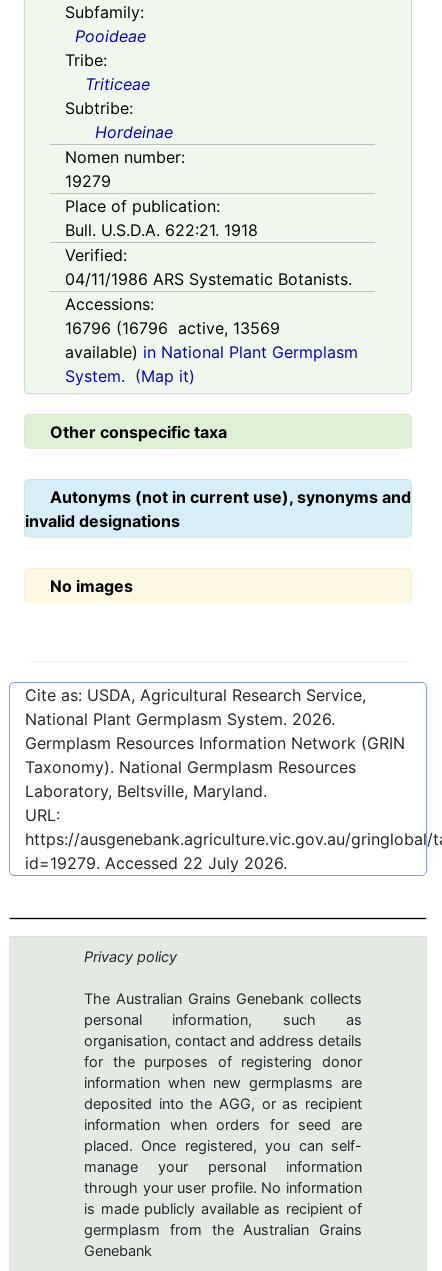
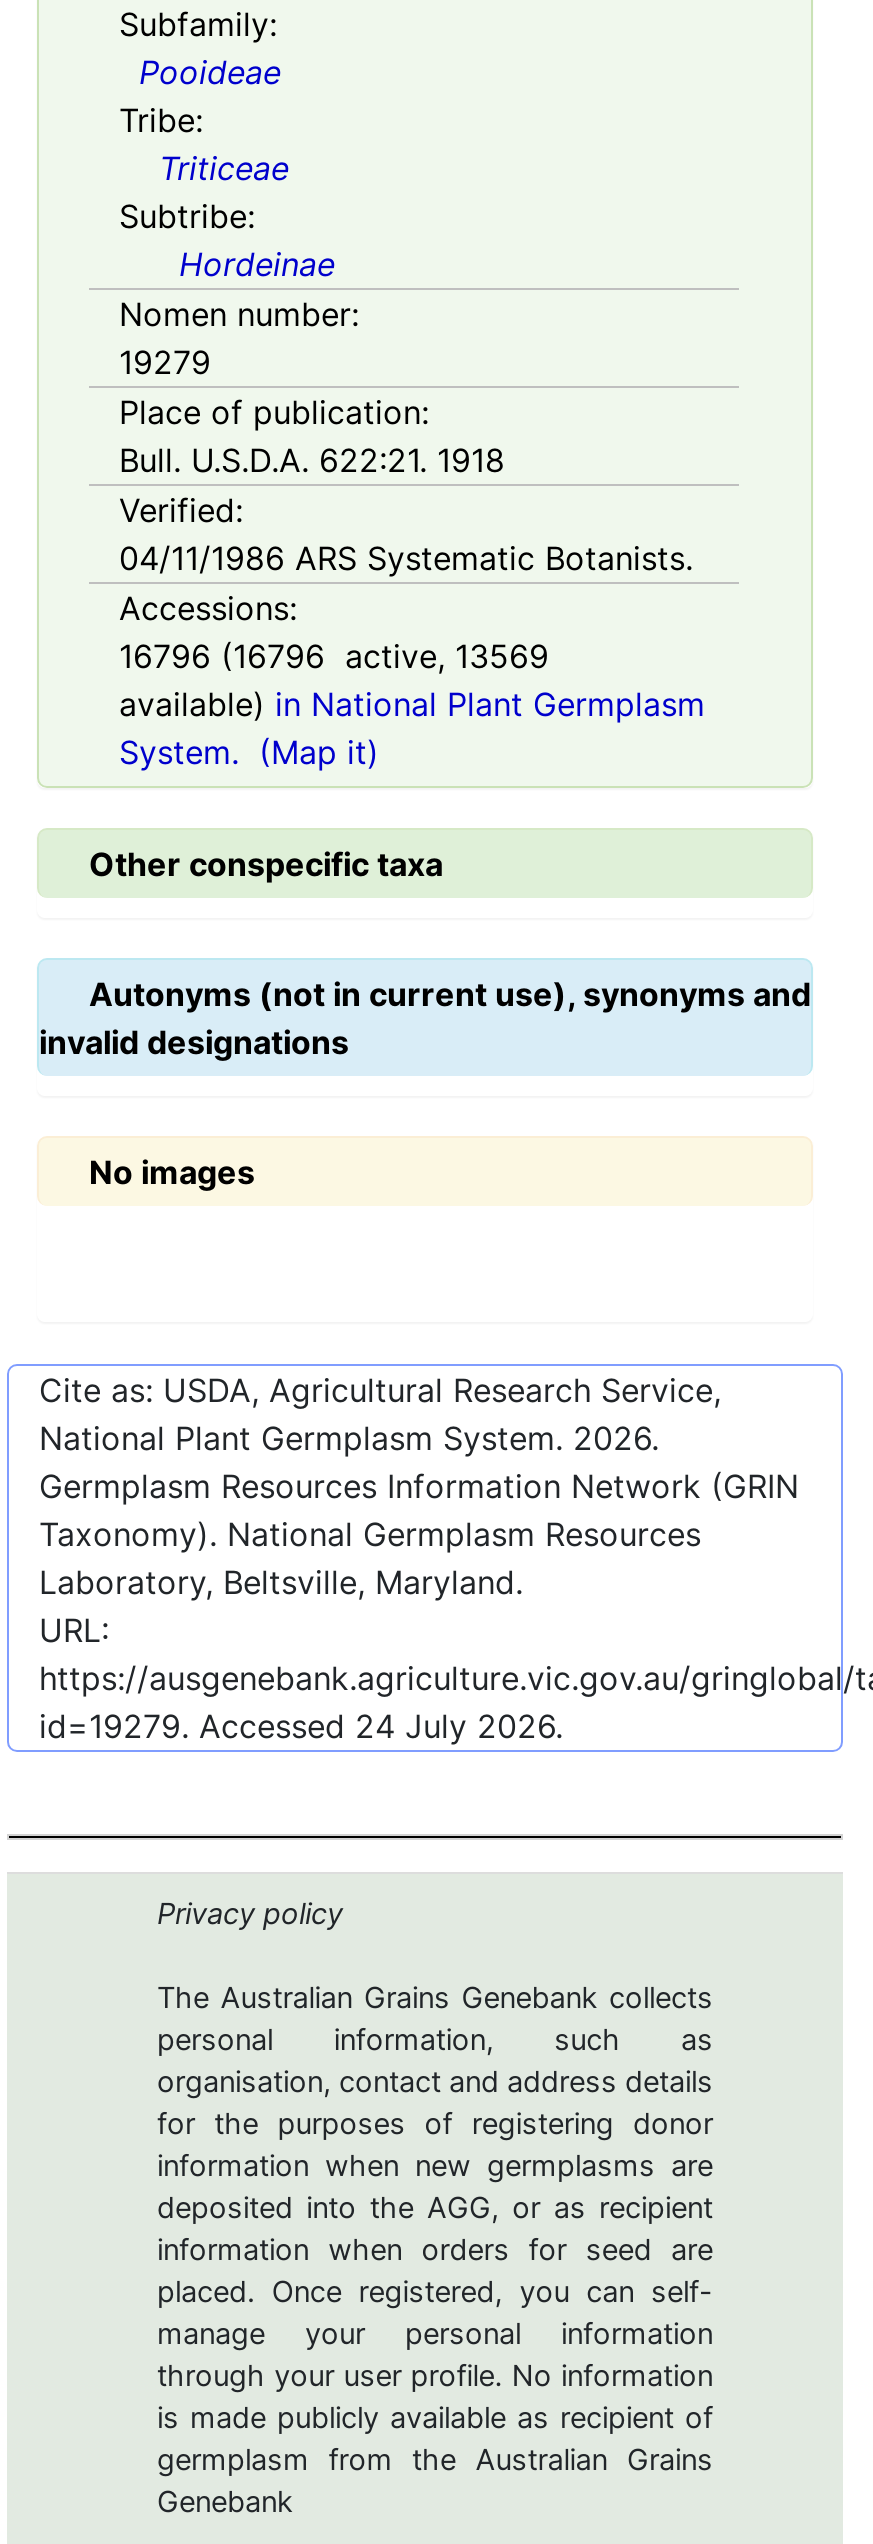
[25,853,287,873] id=19279. Accessed 22 July 2026. -> [39,1706,563,1746] id=19279. Accessed 24 July 2026.

